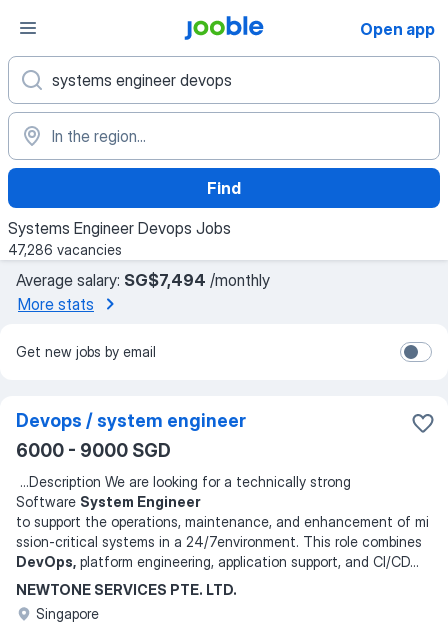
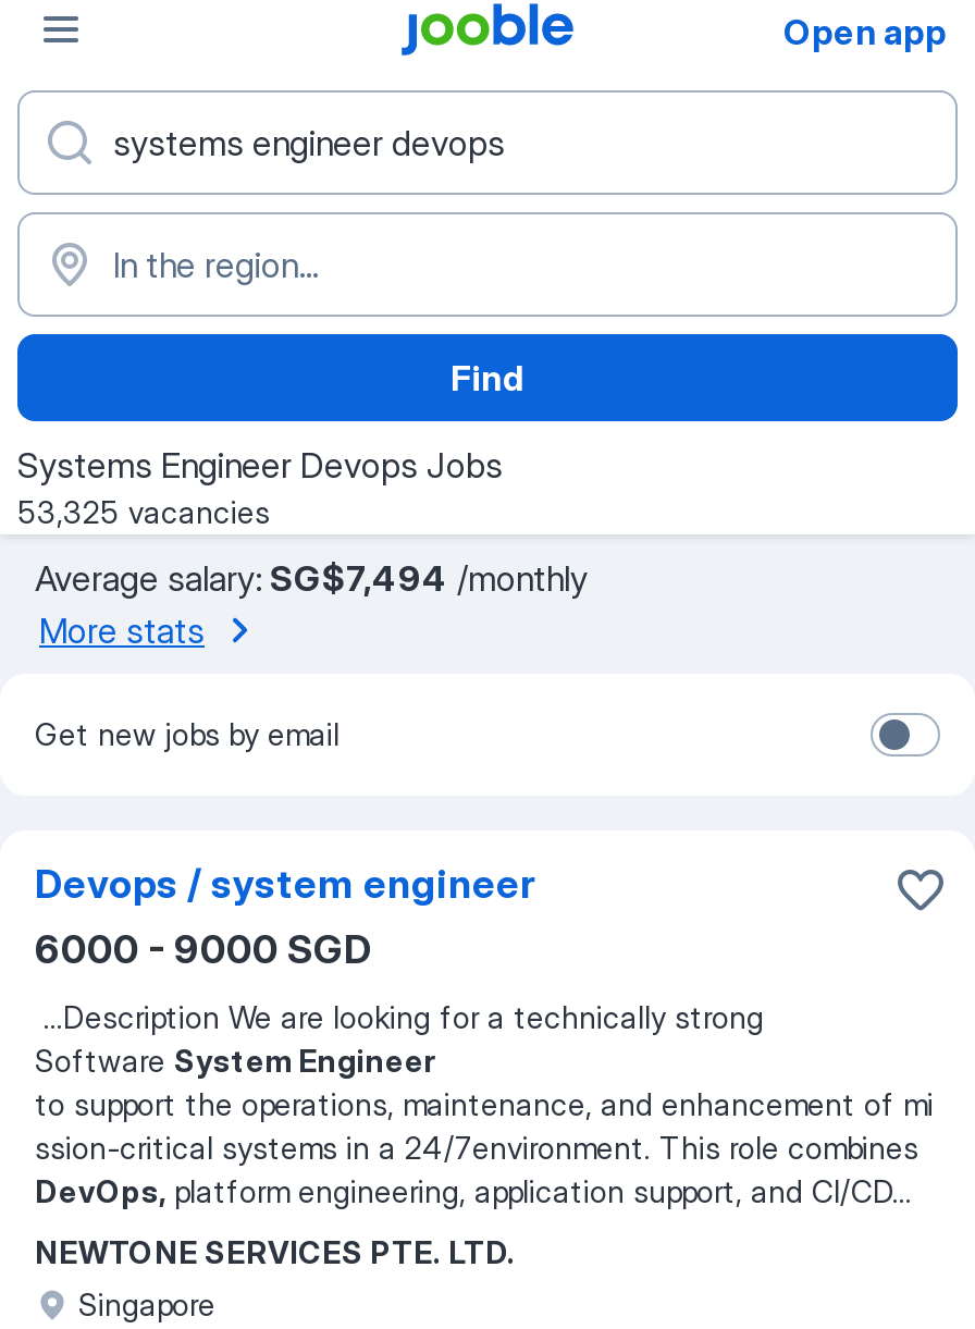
[8,241,122,258] 47,286 vacancies -> [17,493,270,530] 53,325 vacancies

